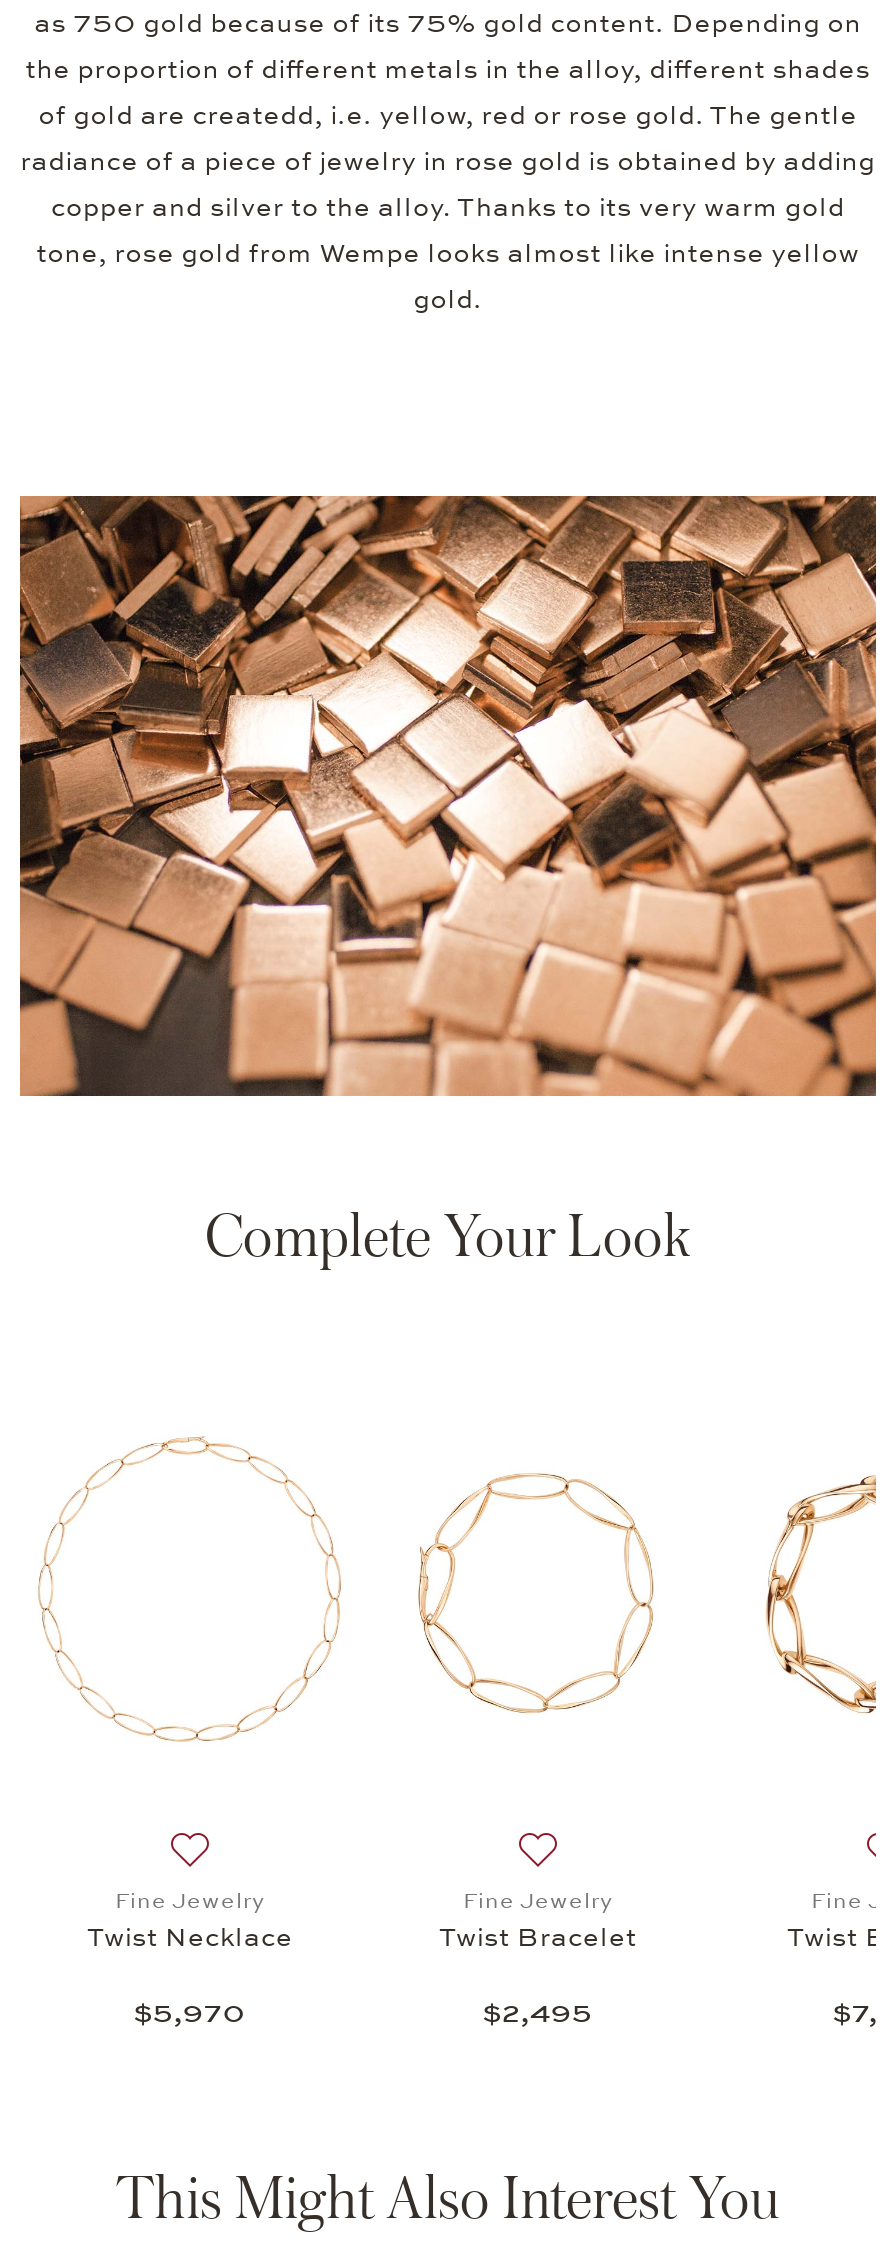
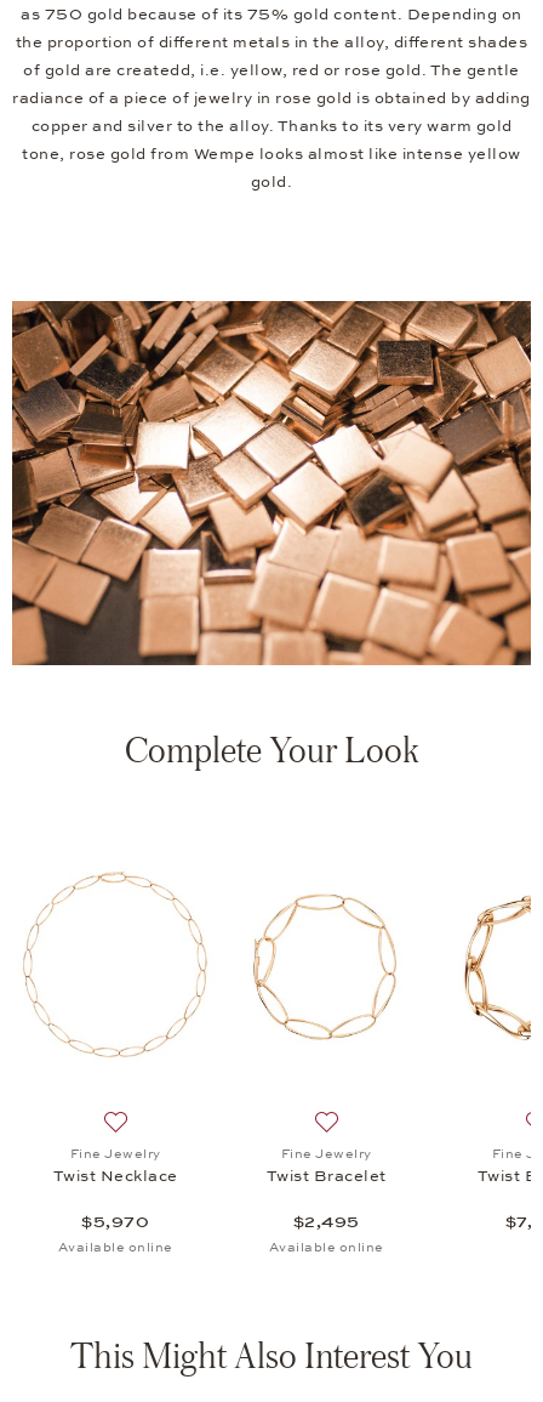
none -> [58,1239,173,1255] Available online
none -> [268,1239,384,1255] Available online

